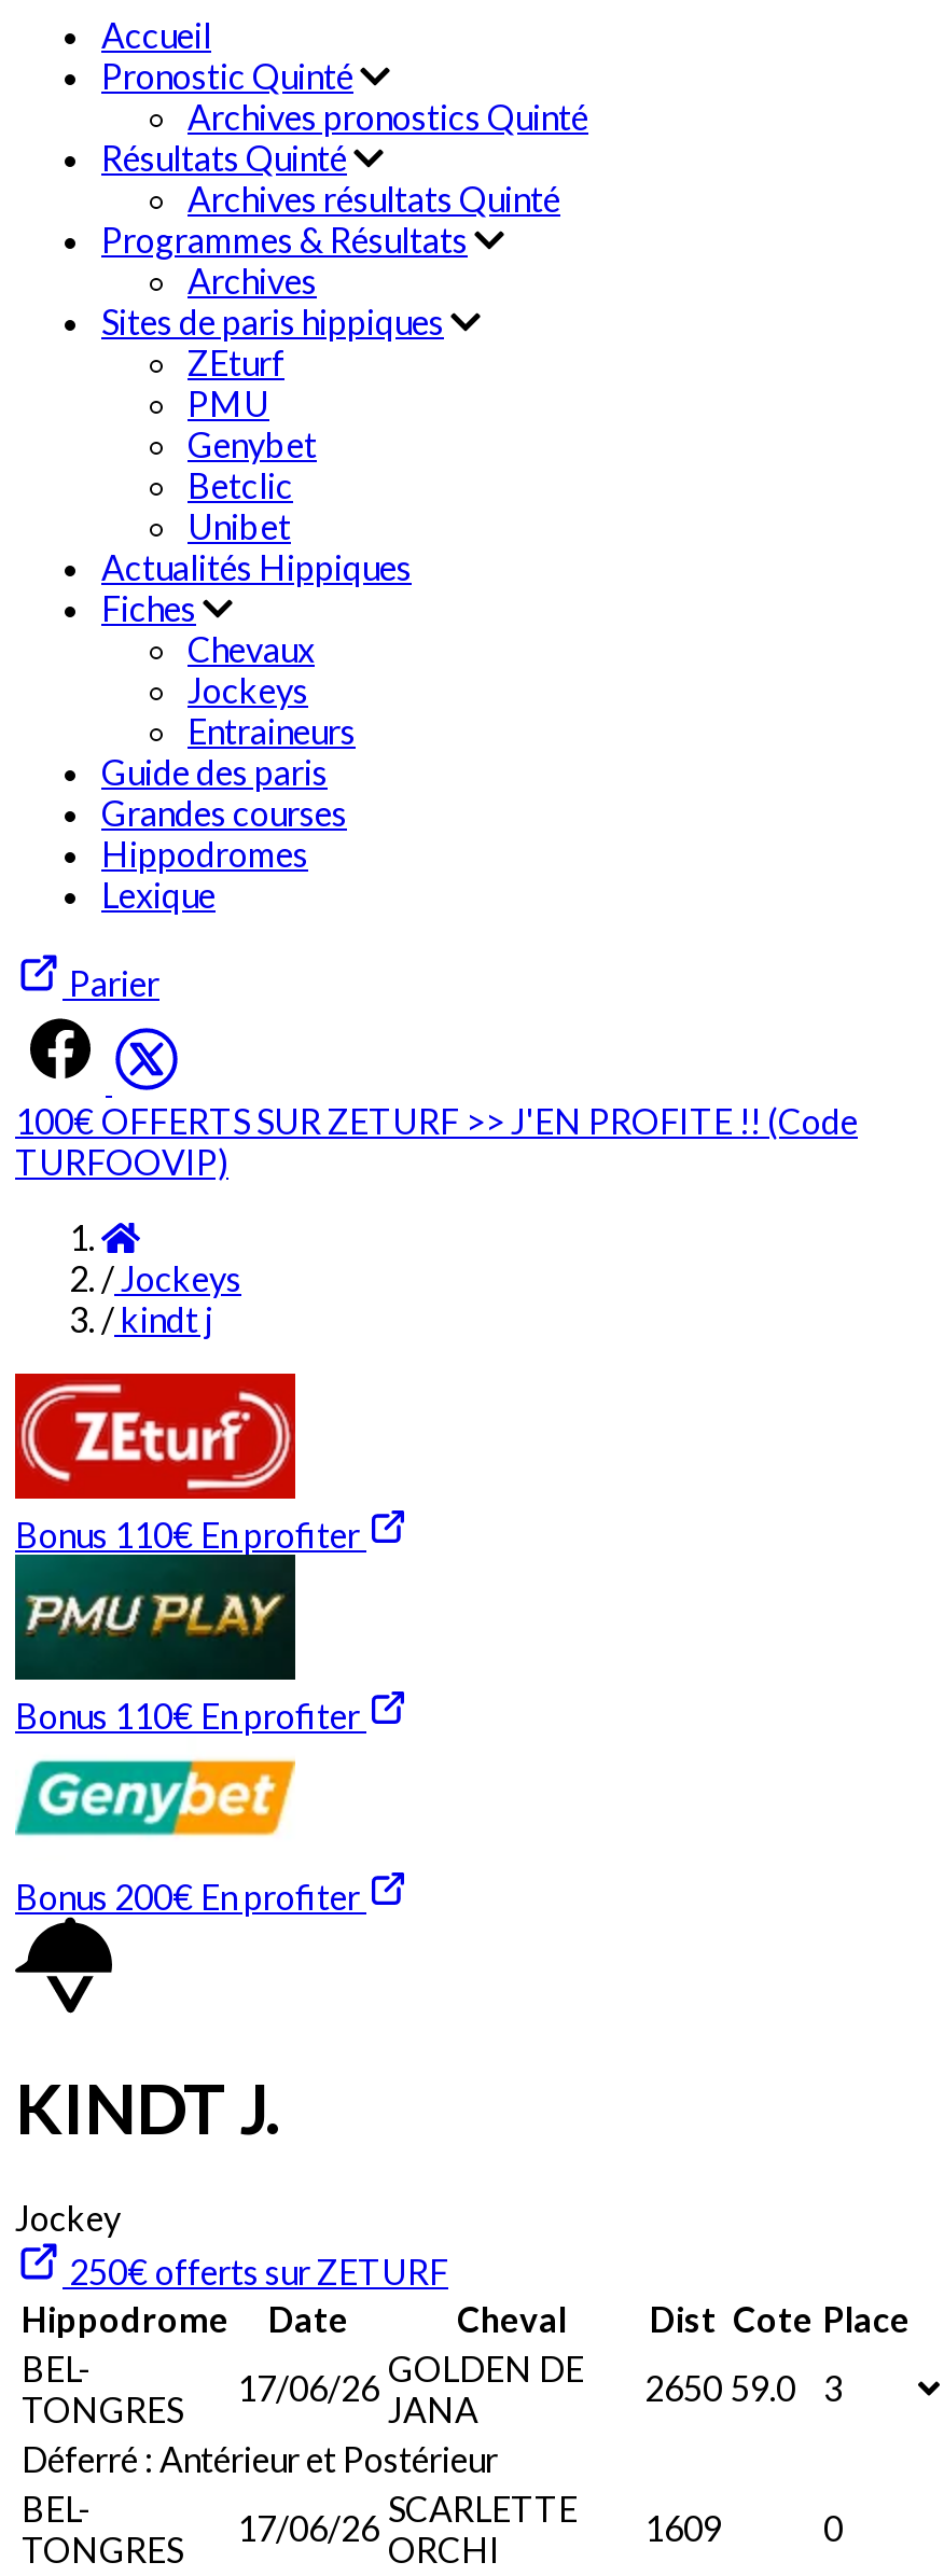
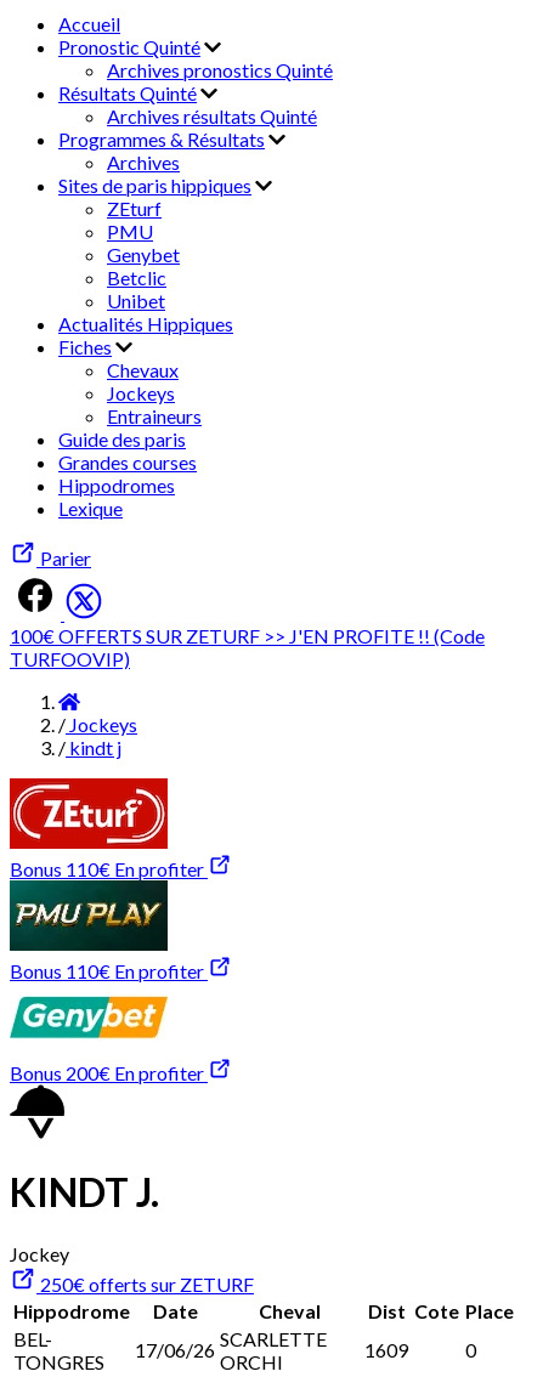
[237,2347,584,2429] 17/06/26 GOLDEN DE | JANA -> none
[22,2367,843,2569] 2650 59.0 | 3 | Déferré : Antérieur et Postérieur | BEL- | TONGRES -> none

